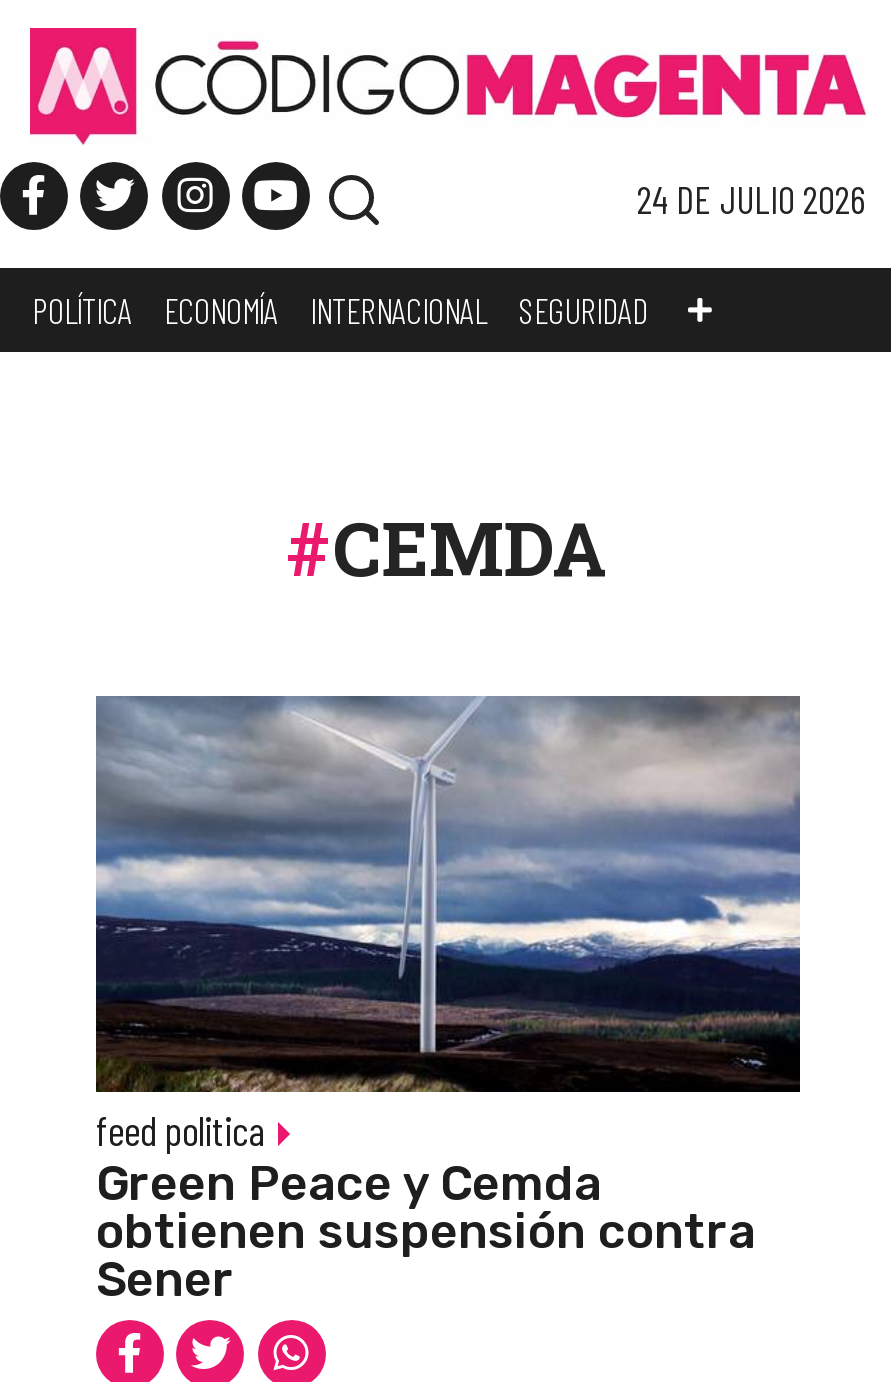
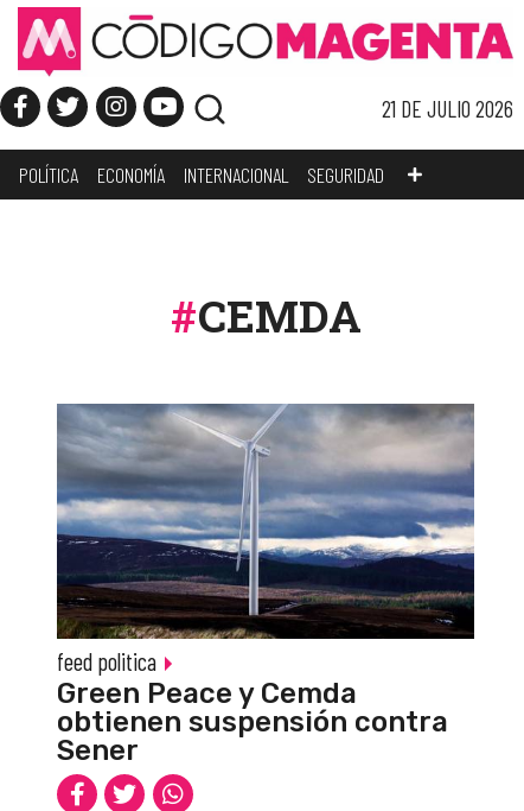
[636,176,866,222] 24 DE JULIO 2026 -> [382,95,513,122] 21 DE JULIO 2026

